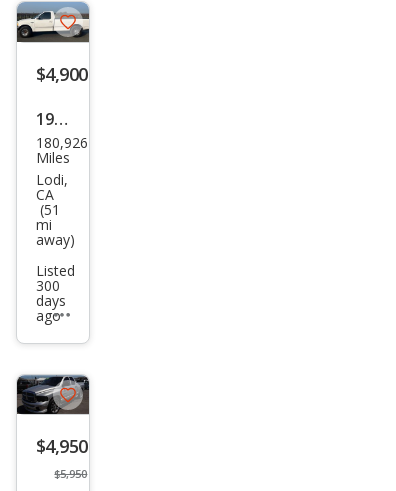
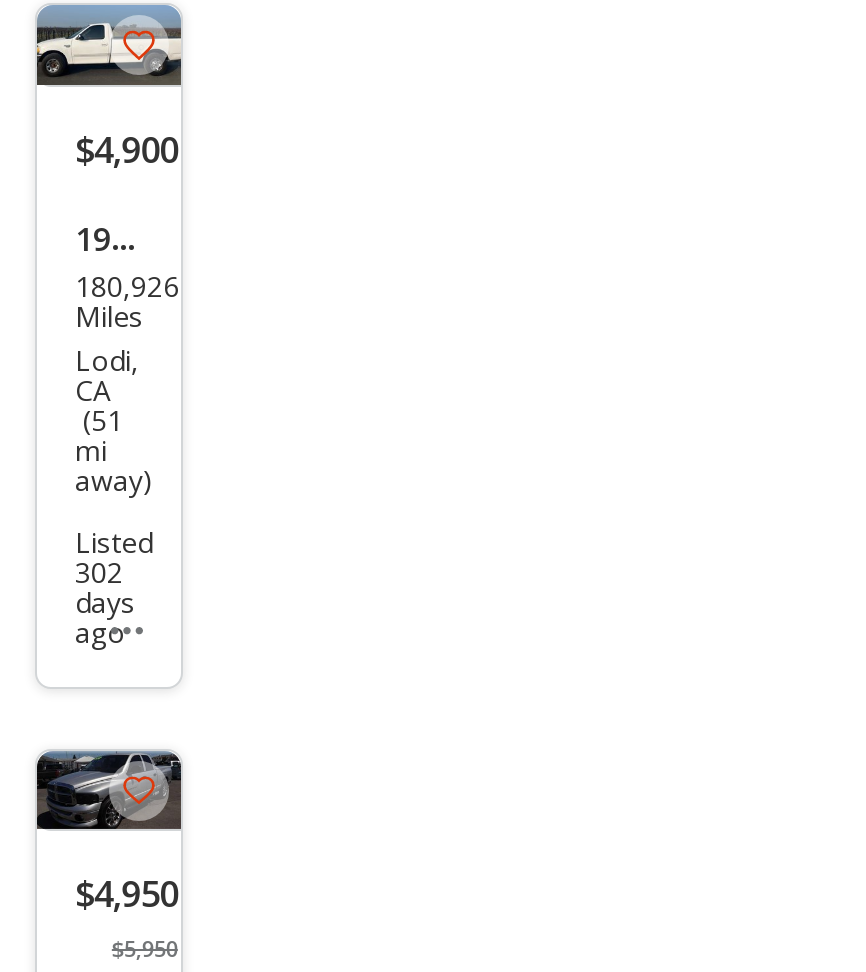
[36,276,60,295] 300 -> [75,552,123,590] 302

